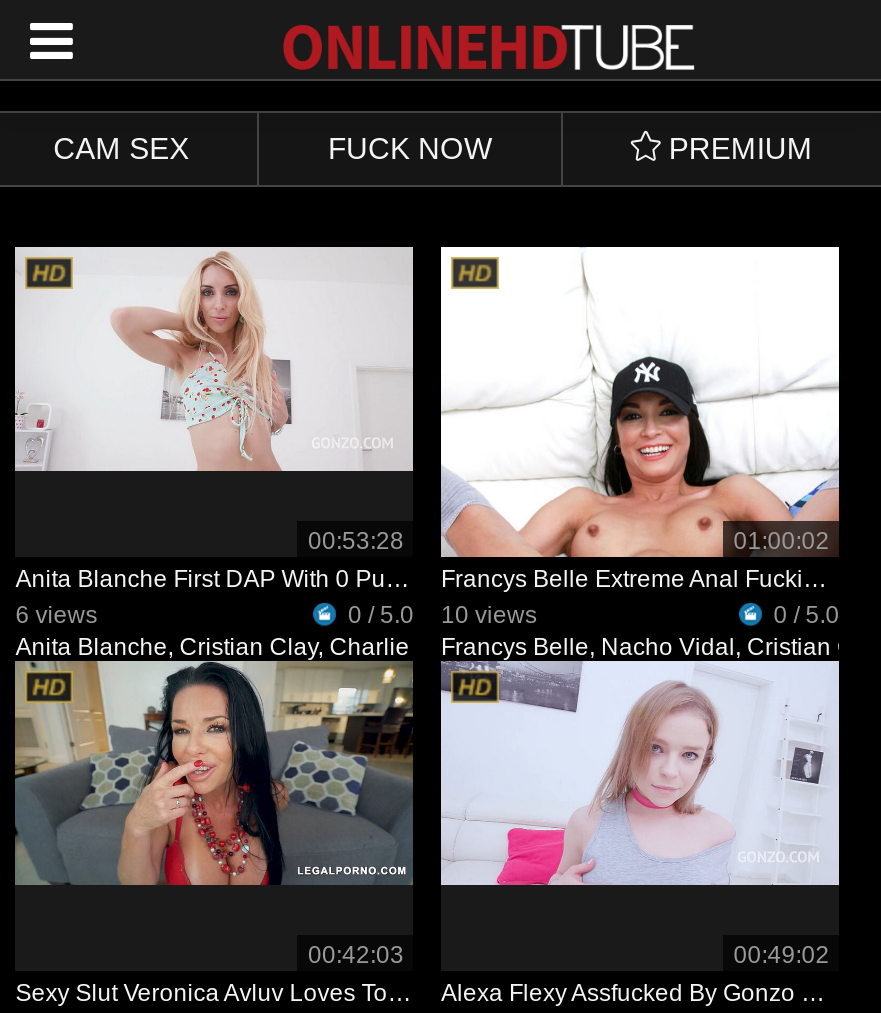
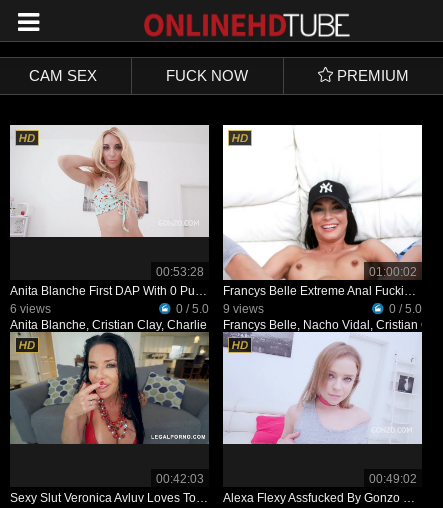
[348,601,537,629] 0 / 5.0 10 views -> [176,302,264,316] 0 / 5.0 9 views

